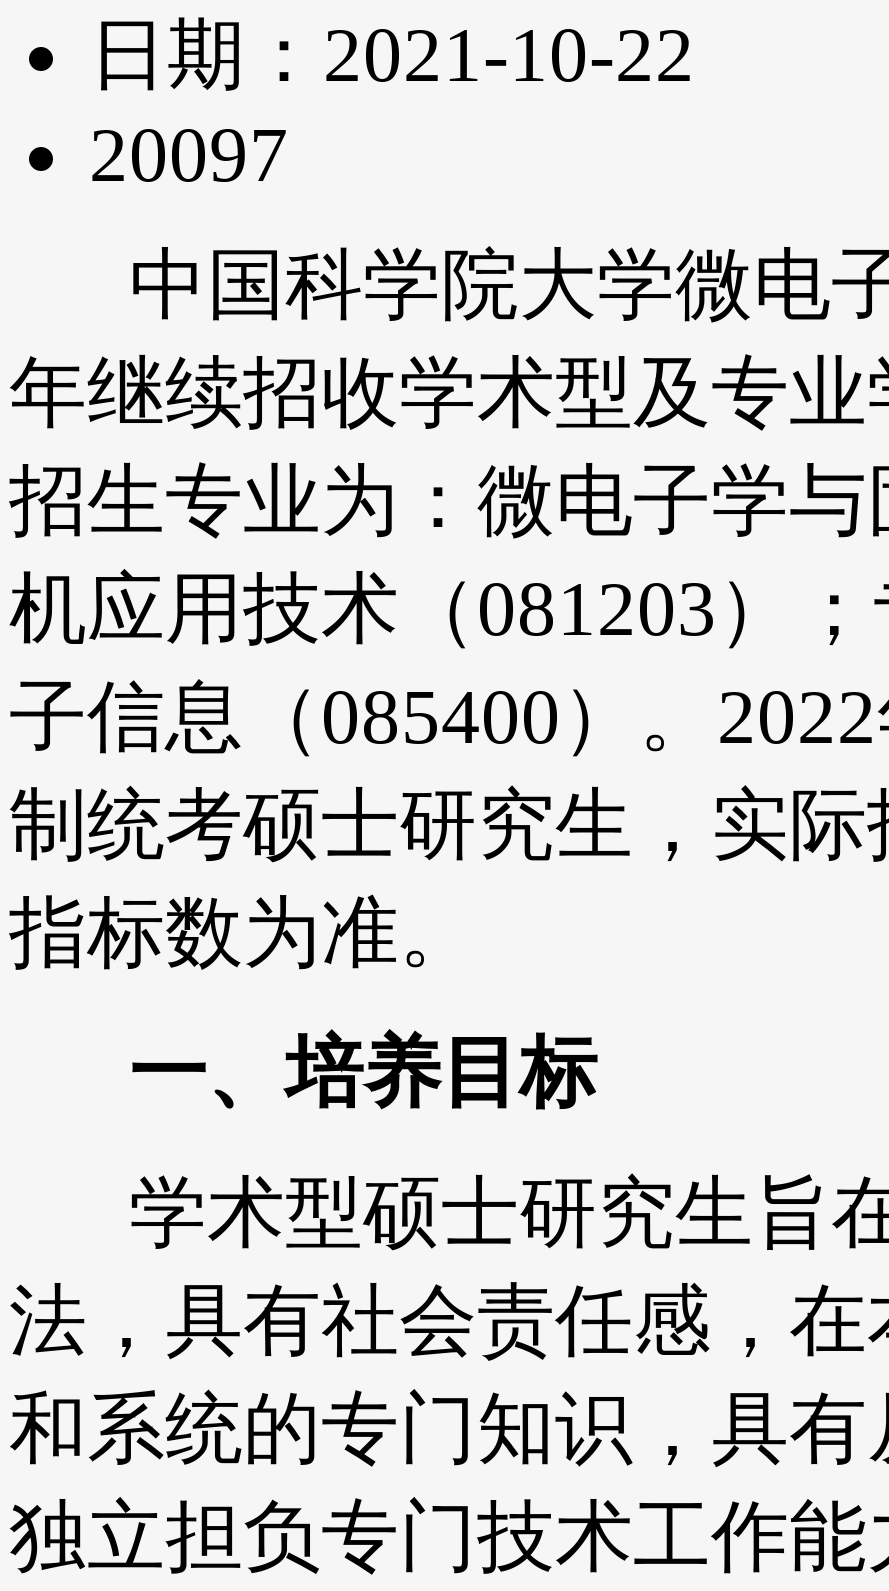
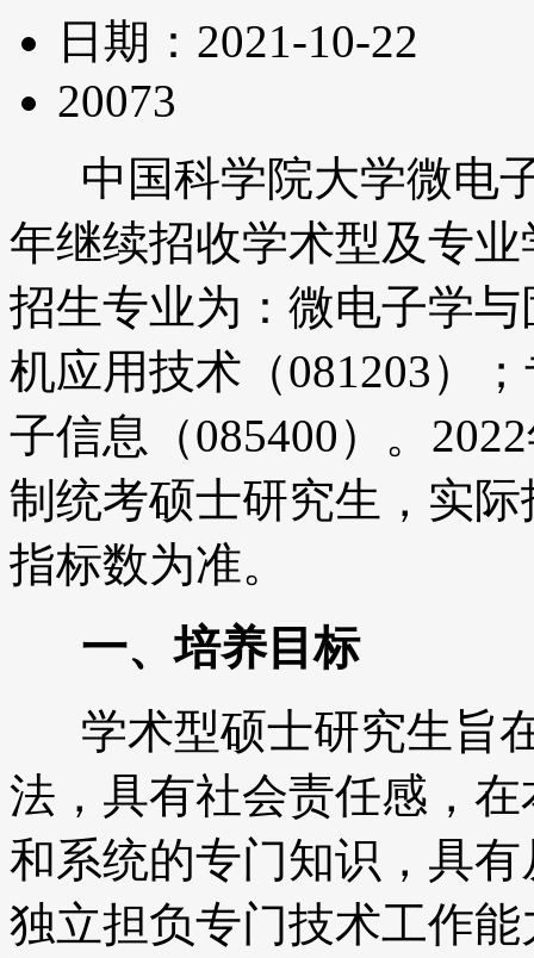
[89,112,289,198] 20097 -> [57,75,176,127] 20073

